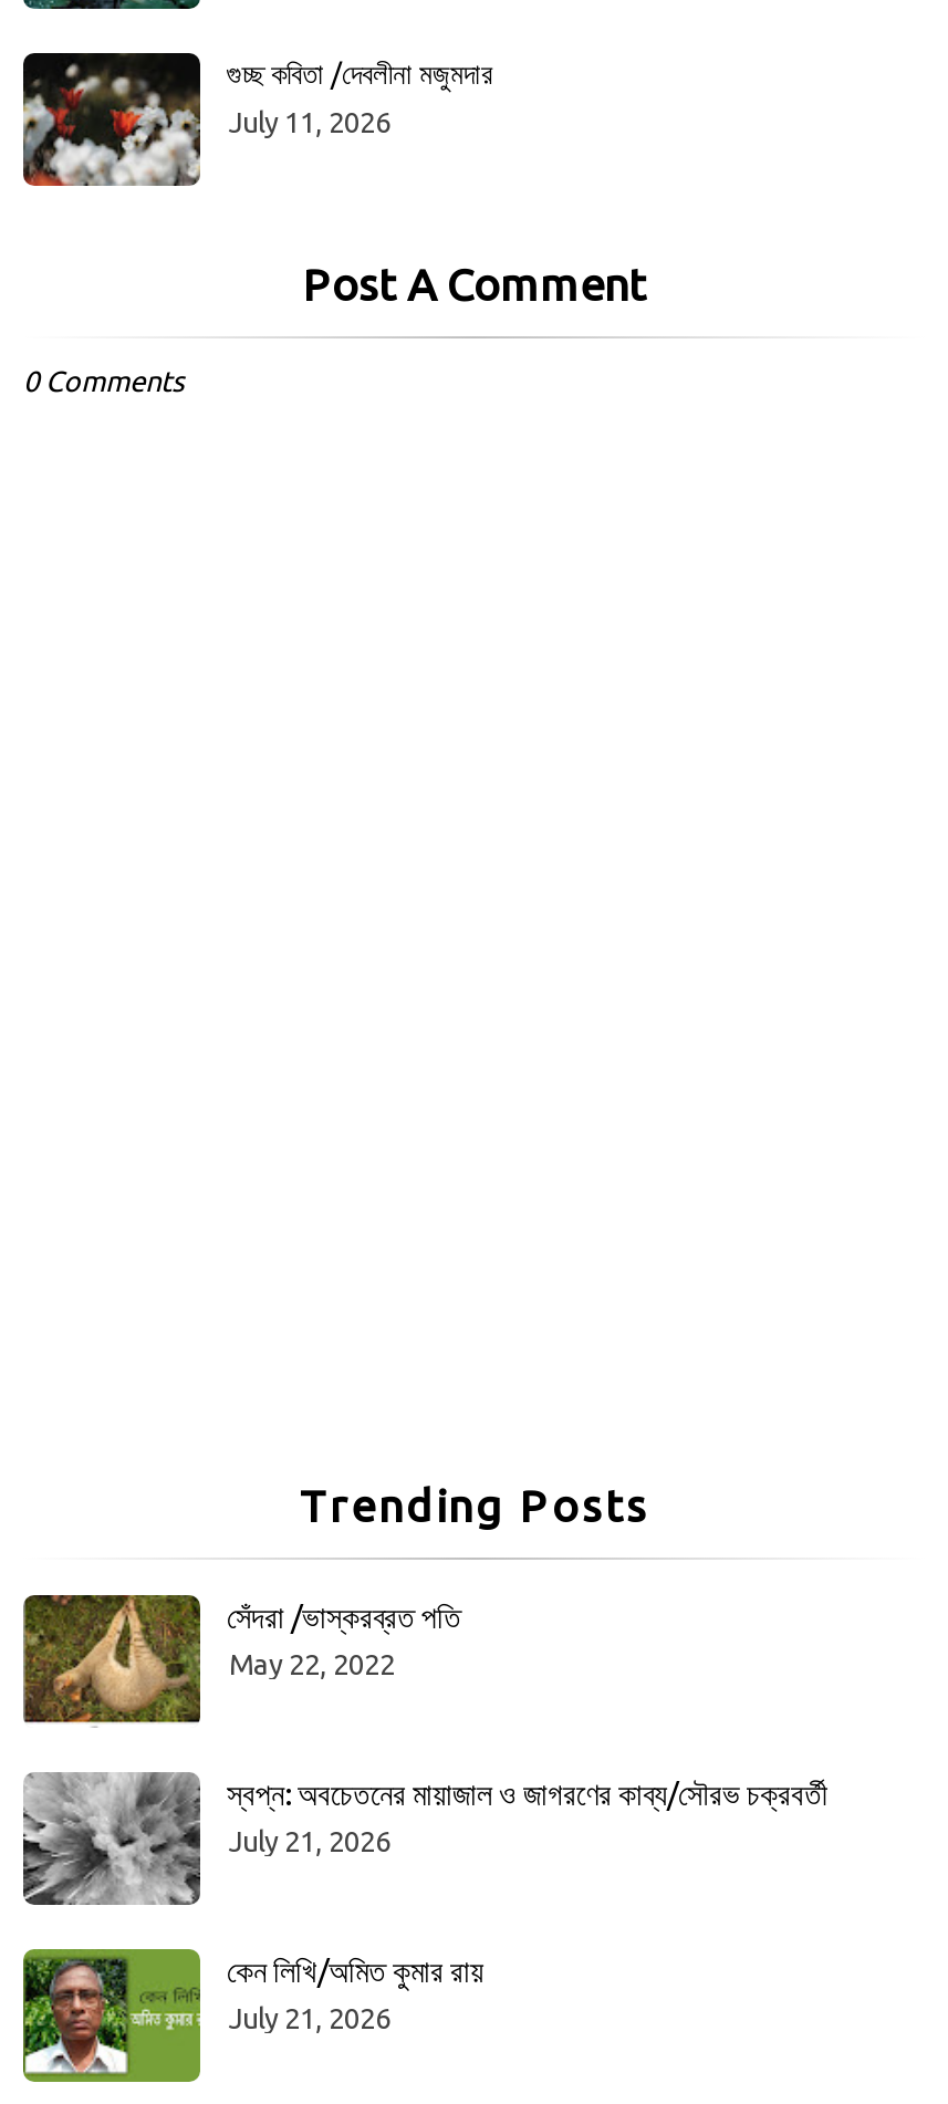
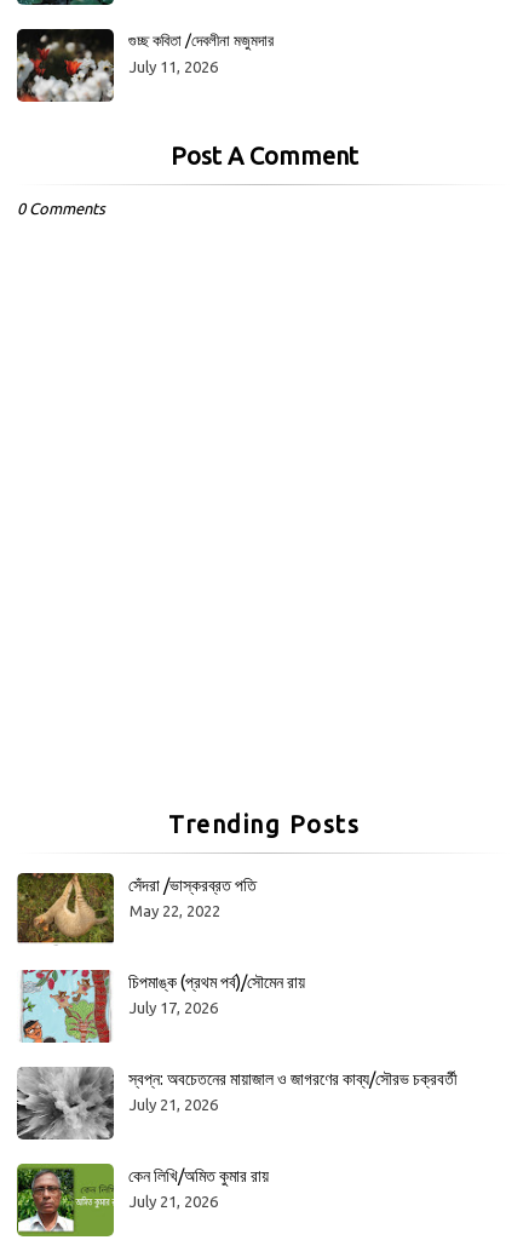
none -> [17,969,305,1044] [image] | চিপমাঙ্ক (প্রথম পর্ব)/সৌমেন রায় | July 17, 2026

